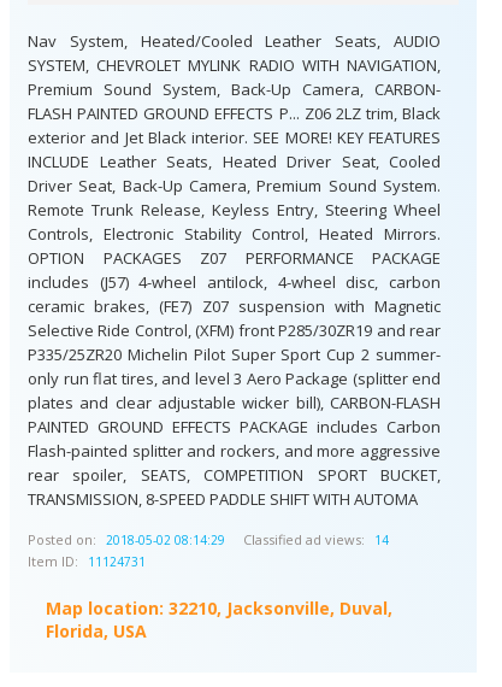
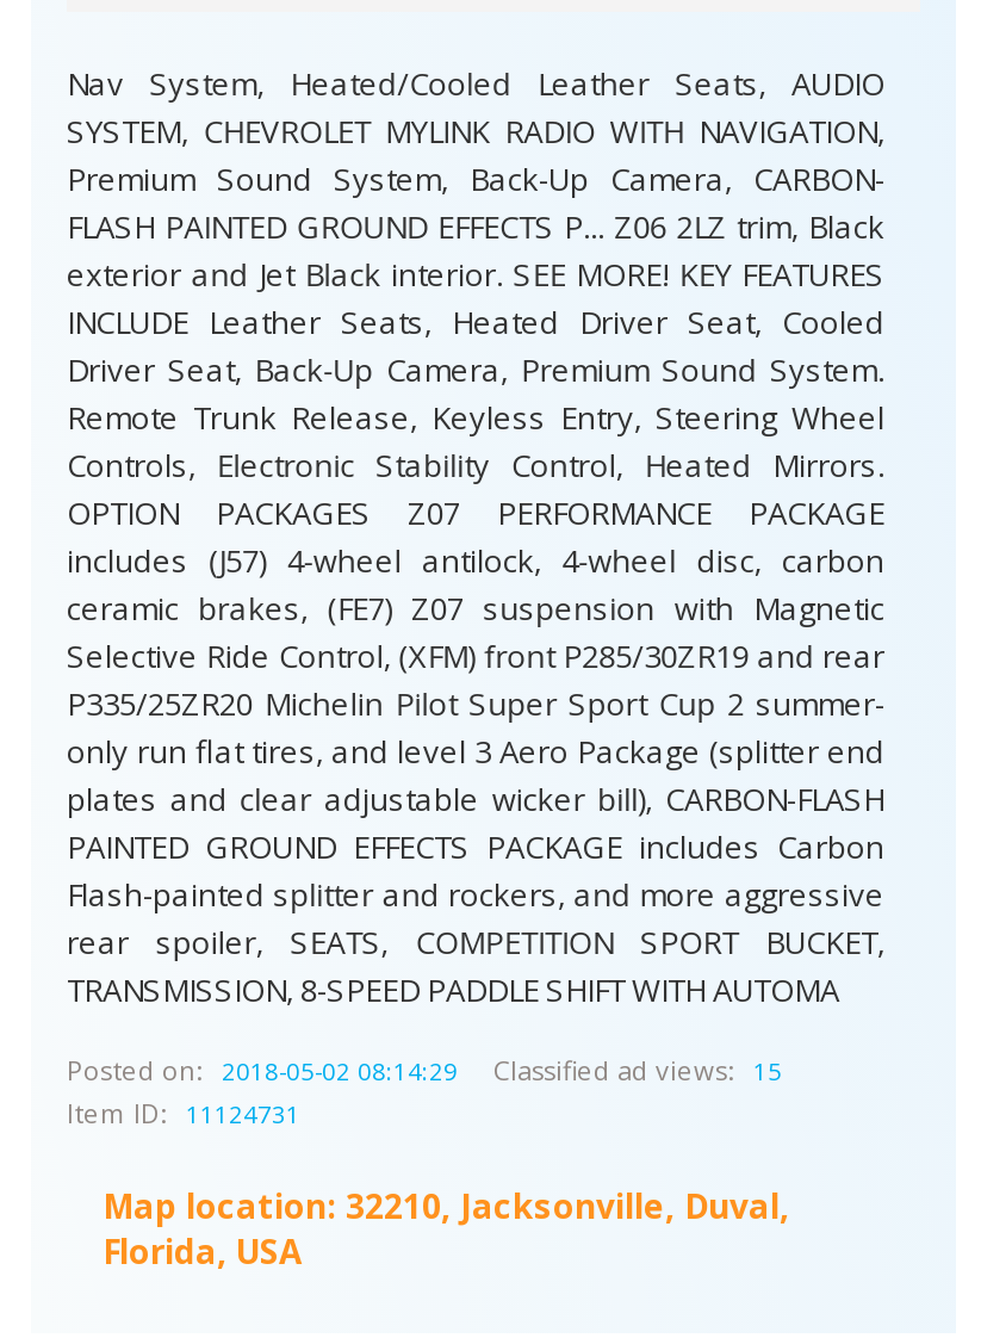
[243,530,389,549] Classified ad views: 14 -> [493,1052,782,1088] Classified ad views: 15

